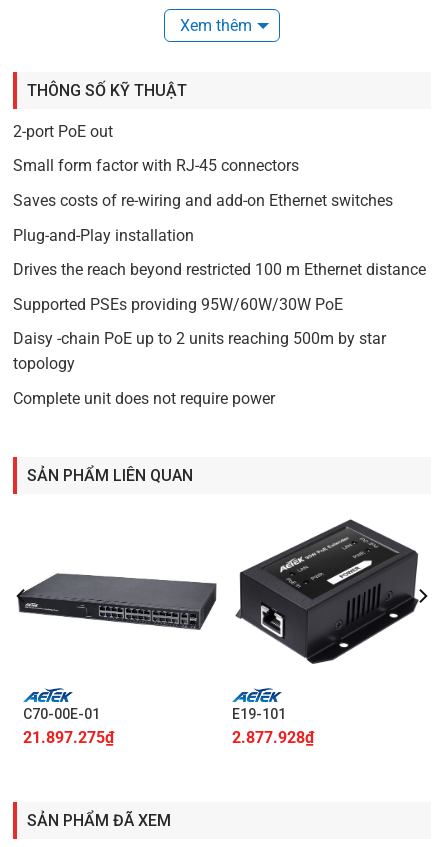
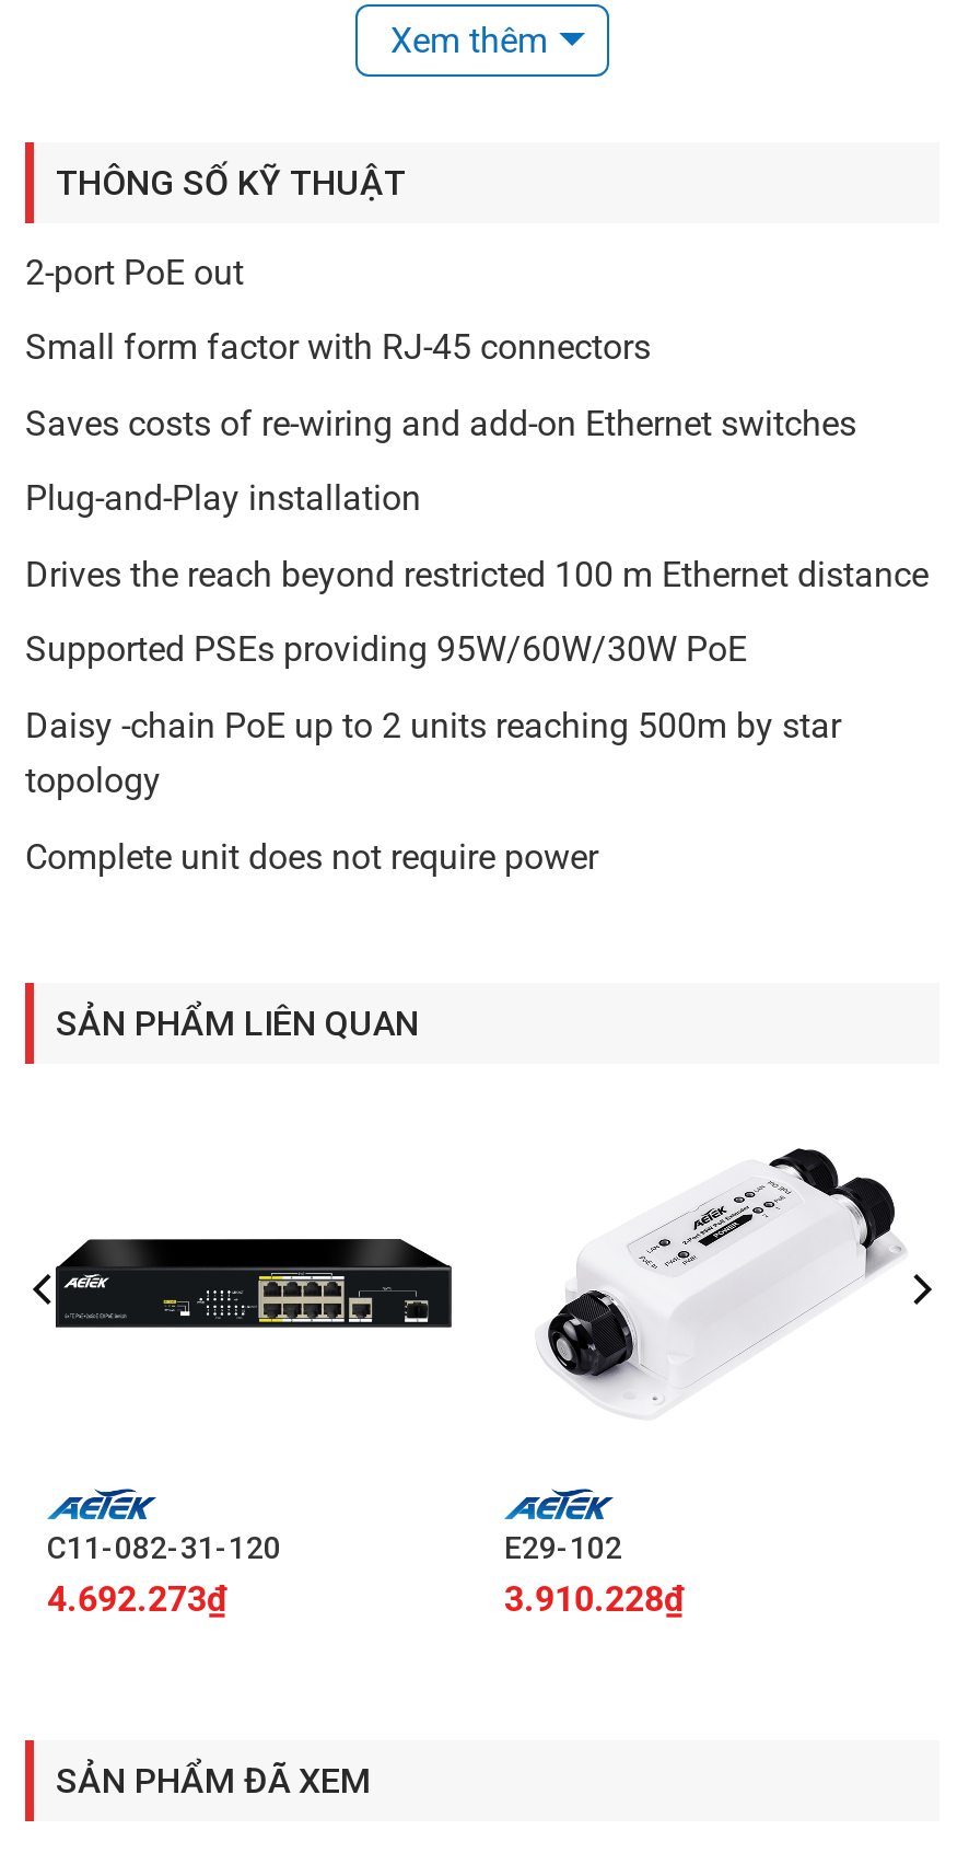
[235,519,419,665] [image] -> [513,1122,913,1437] [image]
[17,573,218,631] [image] -> [36,1236,469,1363] [image]
[23,706,114,747] C70-00E-01 | 21.897.275₫ -> [47,1530,281,1620] C11-082-31-120 | 4.692.273₫
[232,706,314,747] E19-101 | 2.877.928₫ -> [504,1530,684,1620] E29-102 | 3.910.228₫

